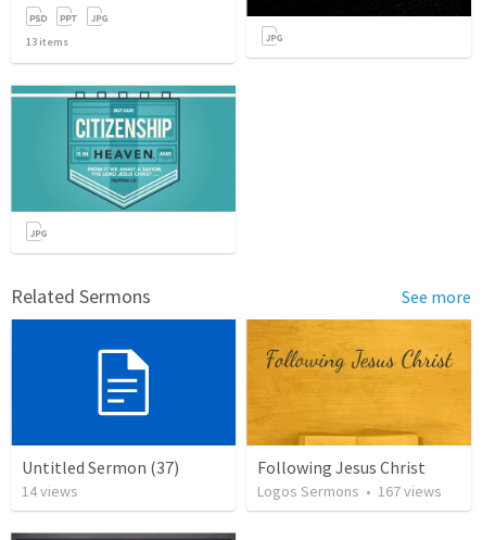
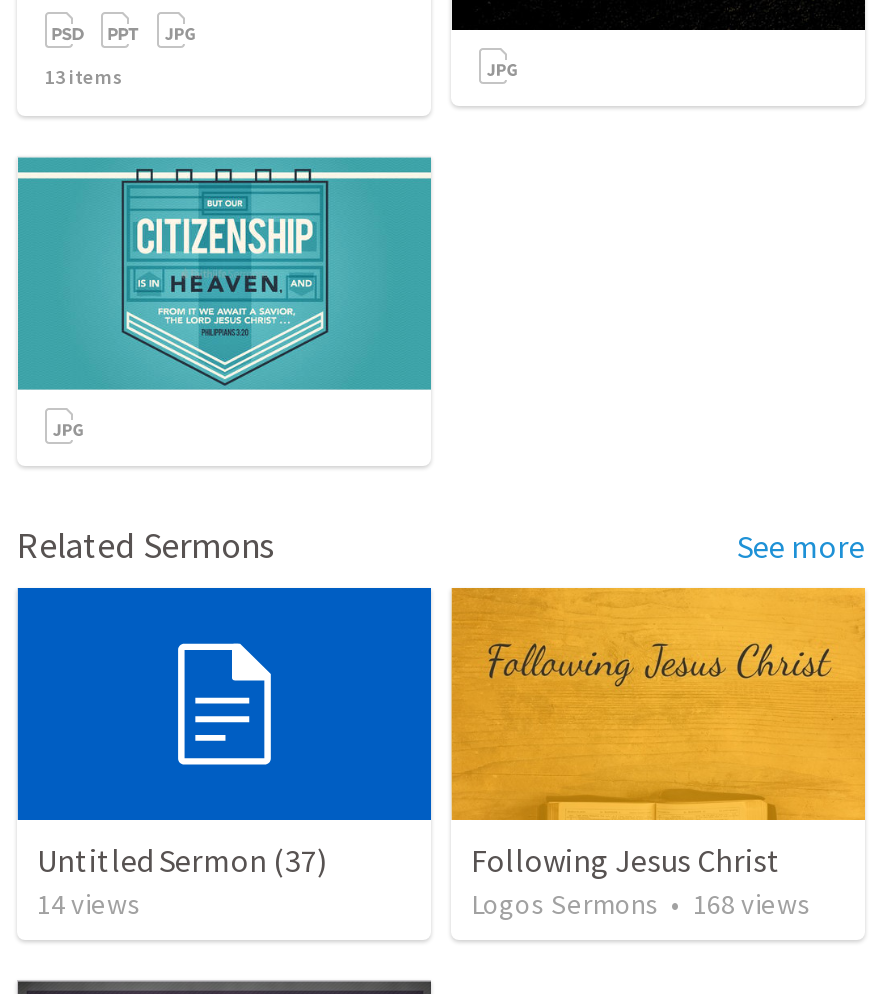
[257,482,442,501] Logos Sermons • 167 views -> [471,887,811,923] Logos Sermons • 168 views

